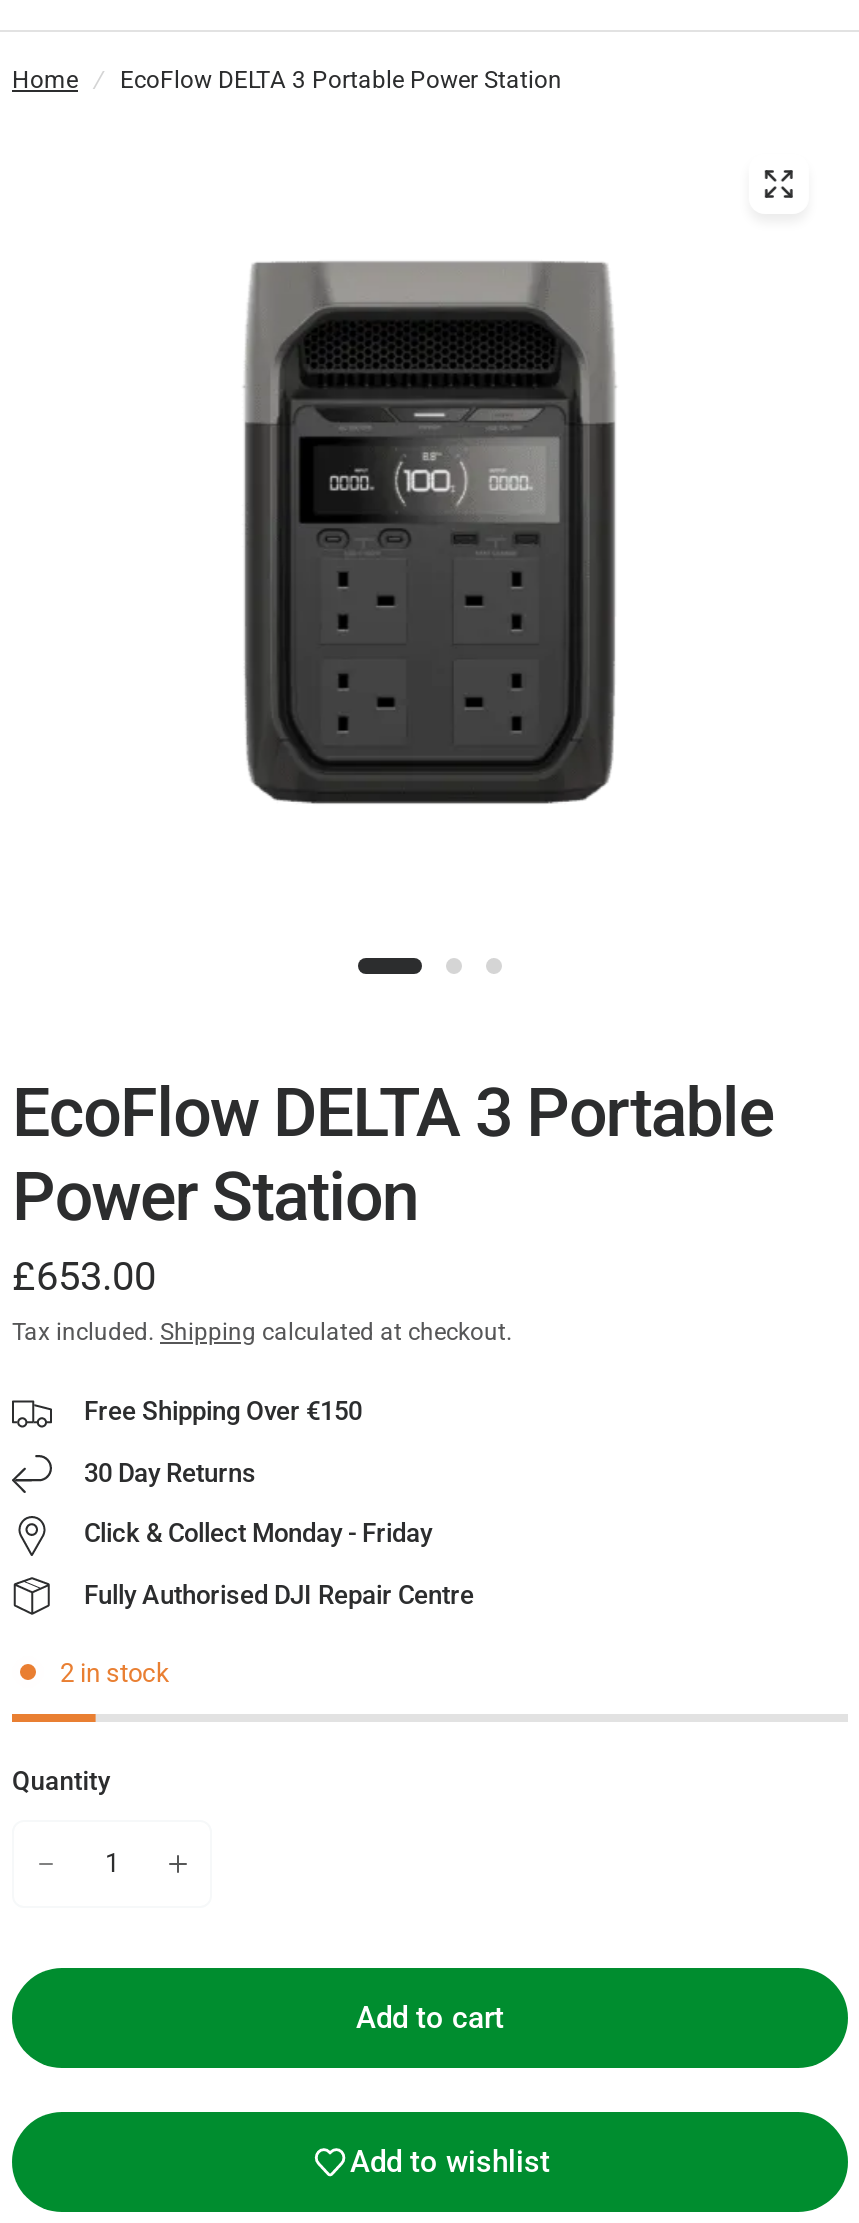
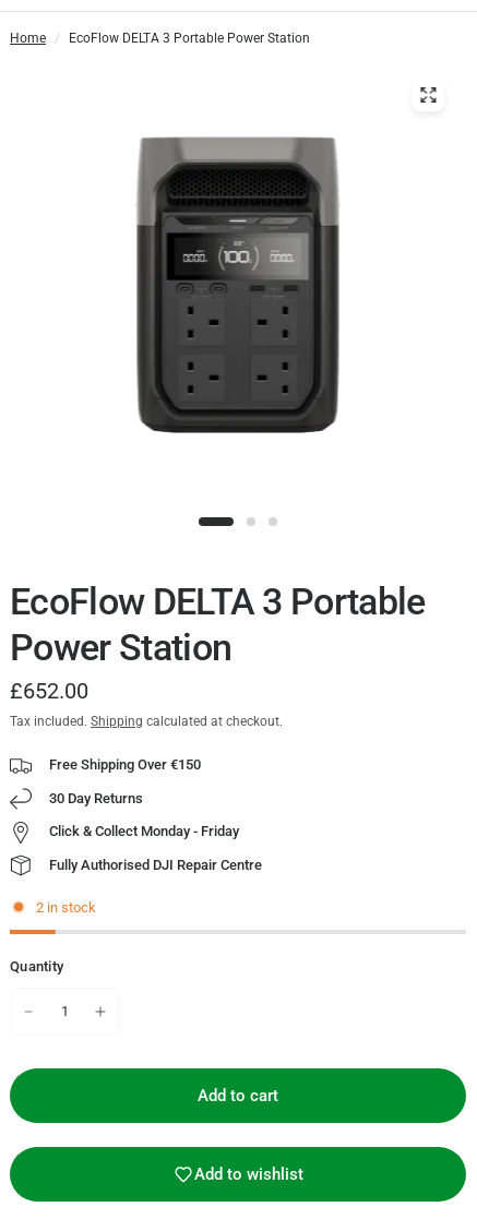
[12,1252,156,1300] £653.00 -> [10,678,88,704] £652.00

